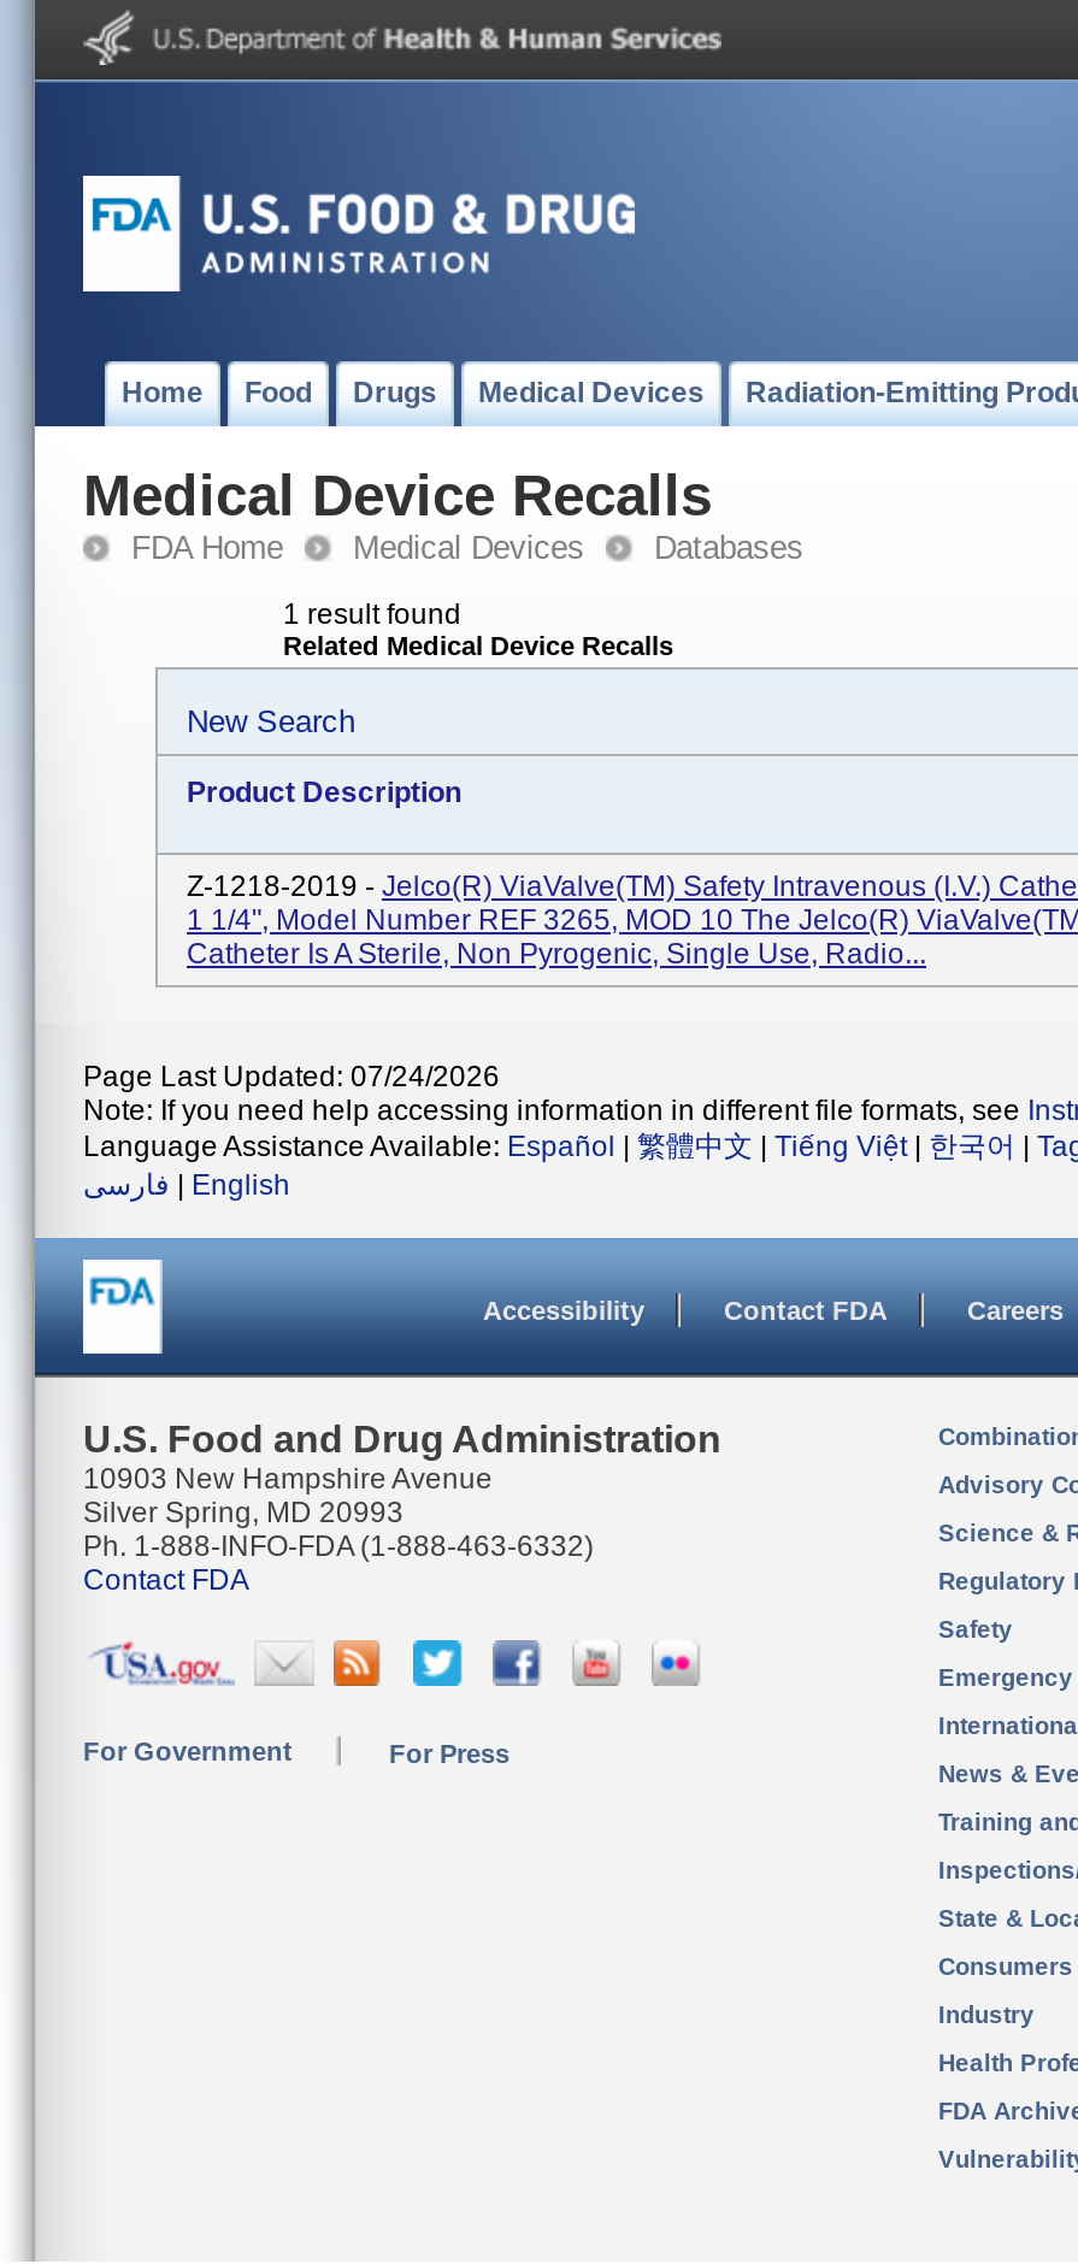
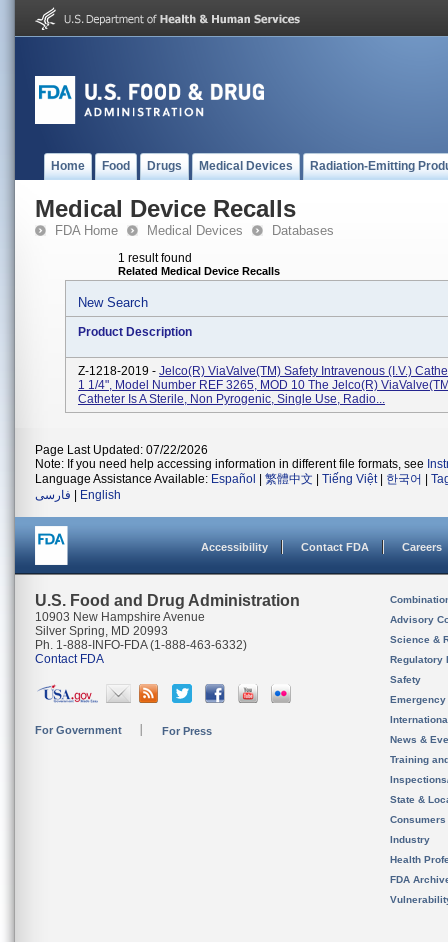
[83,1060,500,1093] Page Last Updated: 07/24/2026 -> [35,443,208,457] Page Last Updated: 07/22/2026

